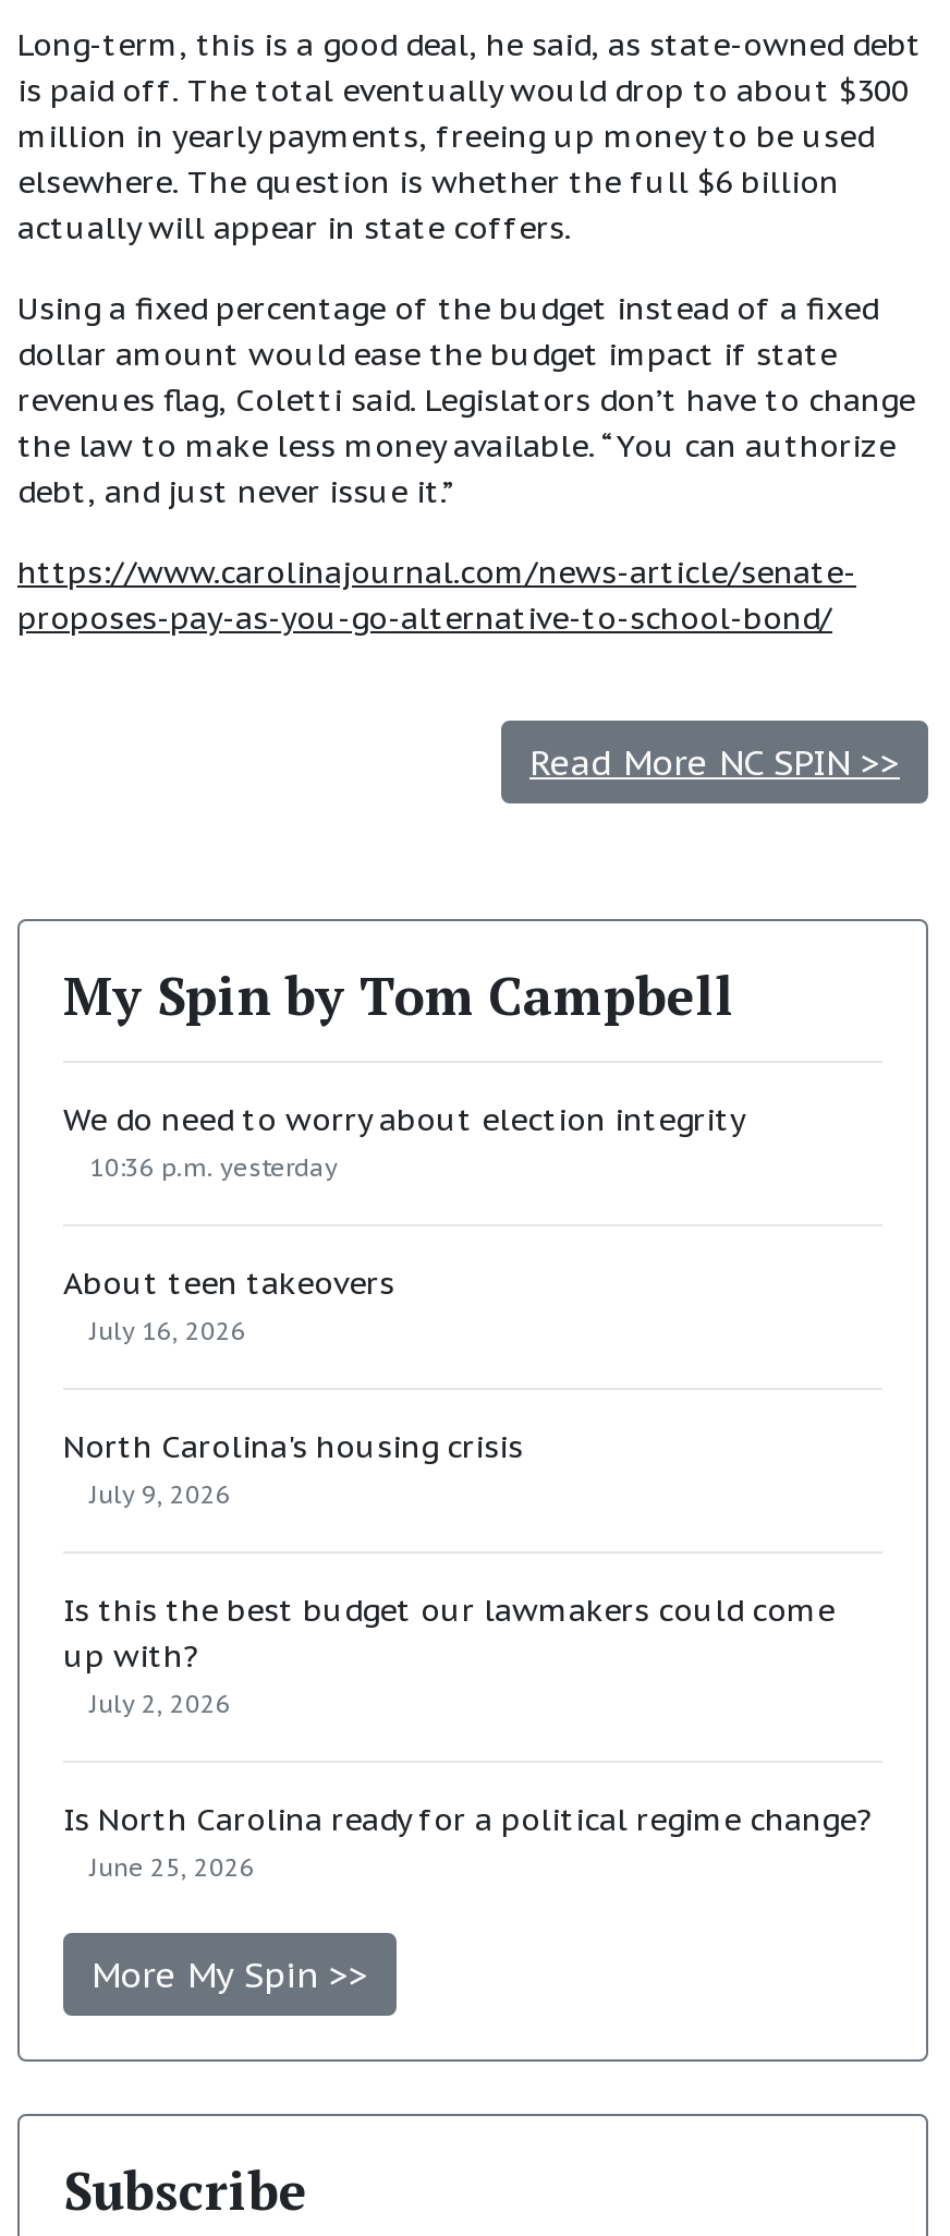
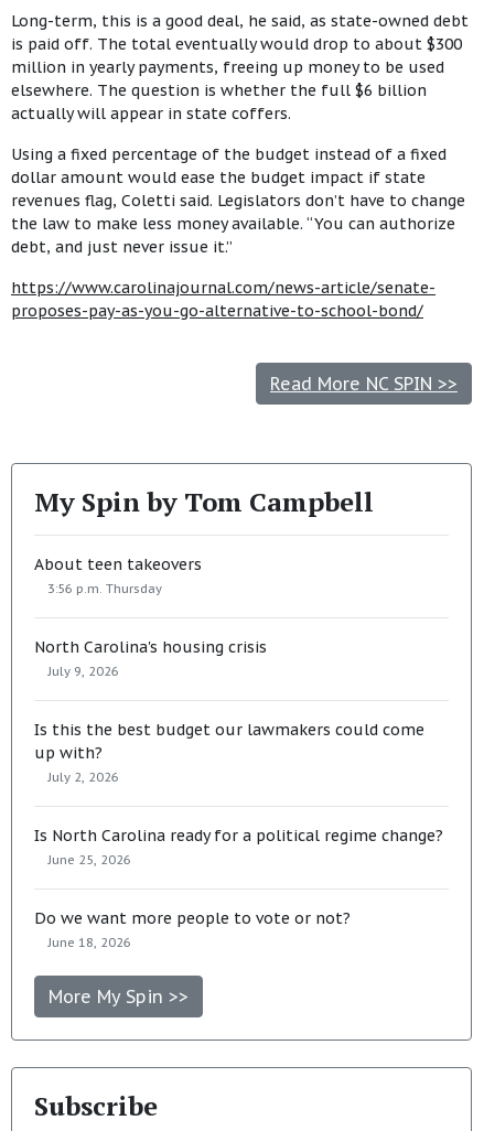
[63,1100,745,1183] We do need to worry about election integrity | 10:36 p.m. yesterday -> none
moved [63,1264,394,1303] -> [34,554,202,574]: About teen takeovers
[89,1316,246,1346] July 16, 2026 -> [47,581,162,596] 3:56 p.m. Thursday
moved [63,1427,872,1883] -> [34,637,443,868]: North Carolina's housing crisis | July 9, 2026 | Is this the best budget our lawmakers could come | up with? | July 2, 2026 | Is North Carolina ready for a political regime change? | June 25, 2026
none -> [34,908,351,950] Do we want more people to vote or not? | June 18, 2026

